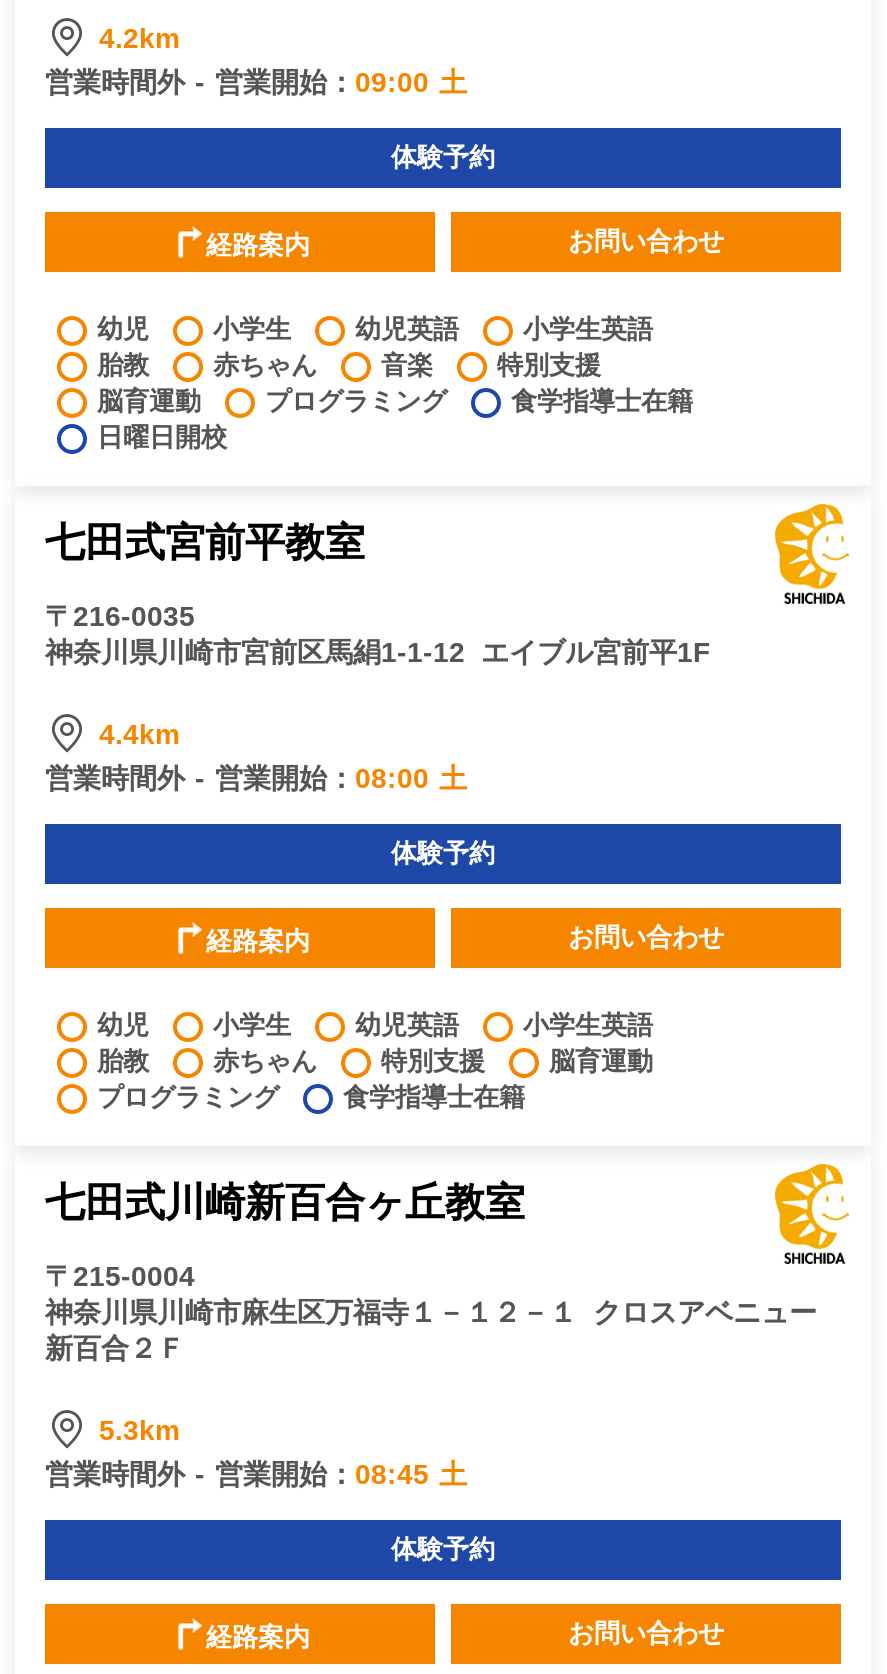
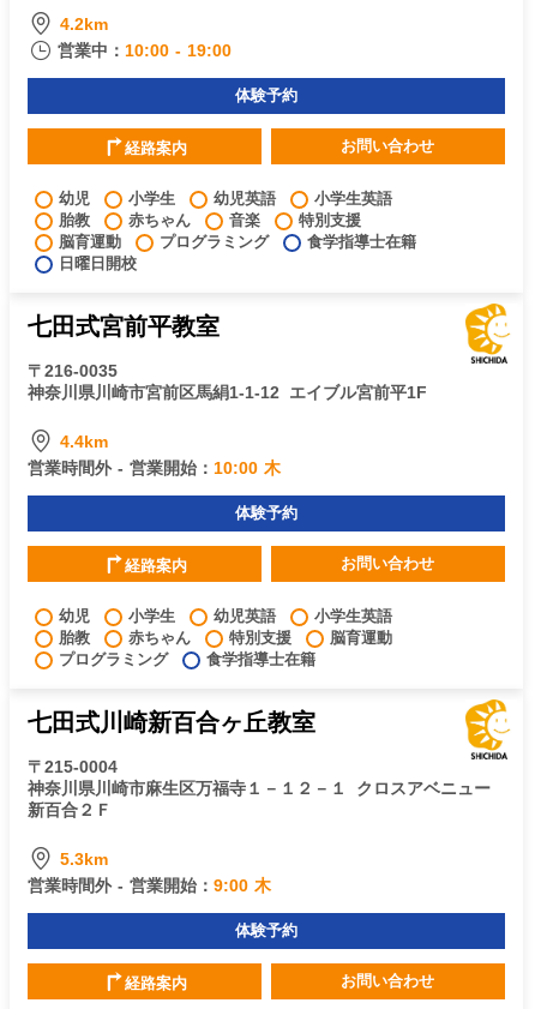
[45,67,467,99] 営業時間外 - 営業開始：09:00 土 -> [58,41,232,60] 営業中：10:00 - 19:00
[45,763,467,795] 営業時間外 - 営業開始：08:00 土 -> [28,459,281,478] 営業時間外 - 営業開始：10:00 木
[45,1459,467,1491] 営業時間外 - 営業開始：08:45 土 -> [28,876,271,895] 営業時間外 - 営業開始：9:00 木

